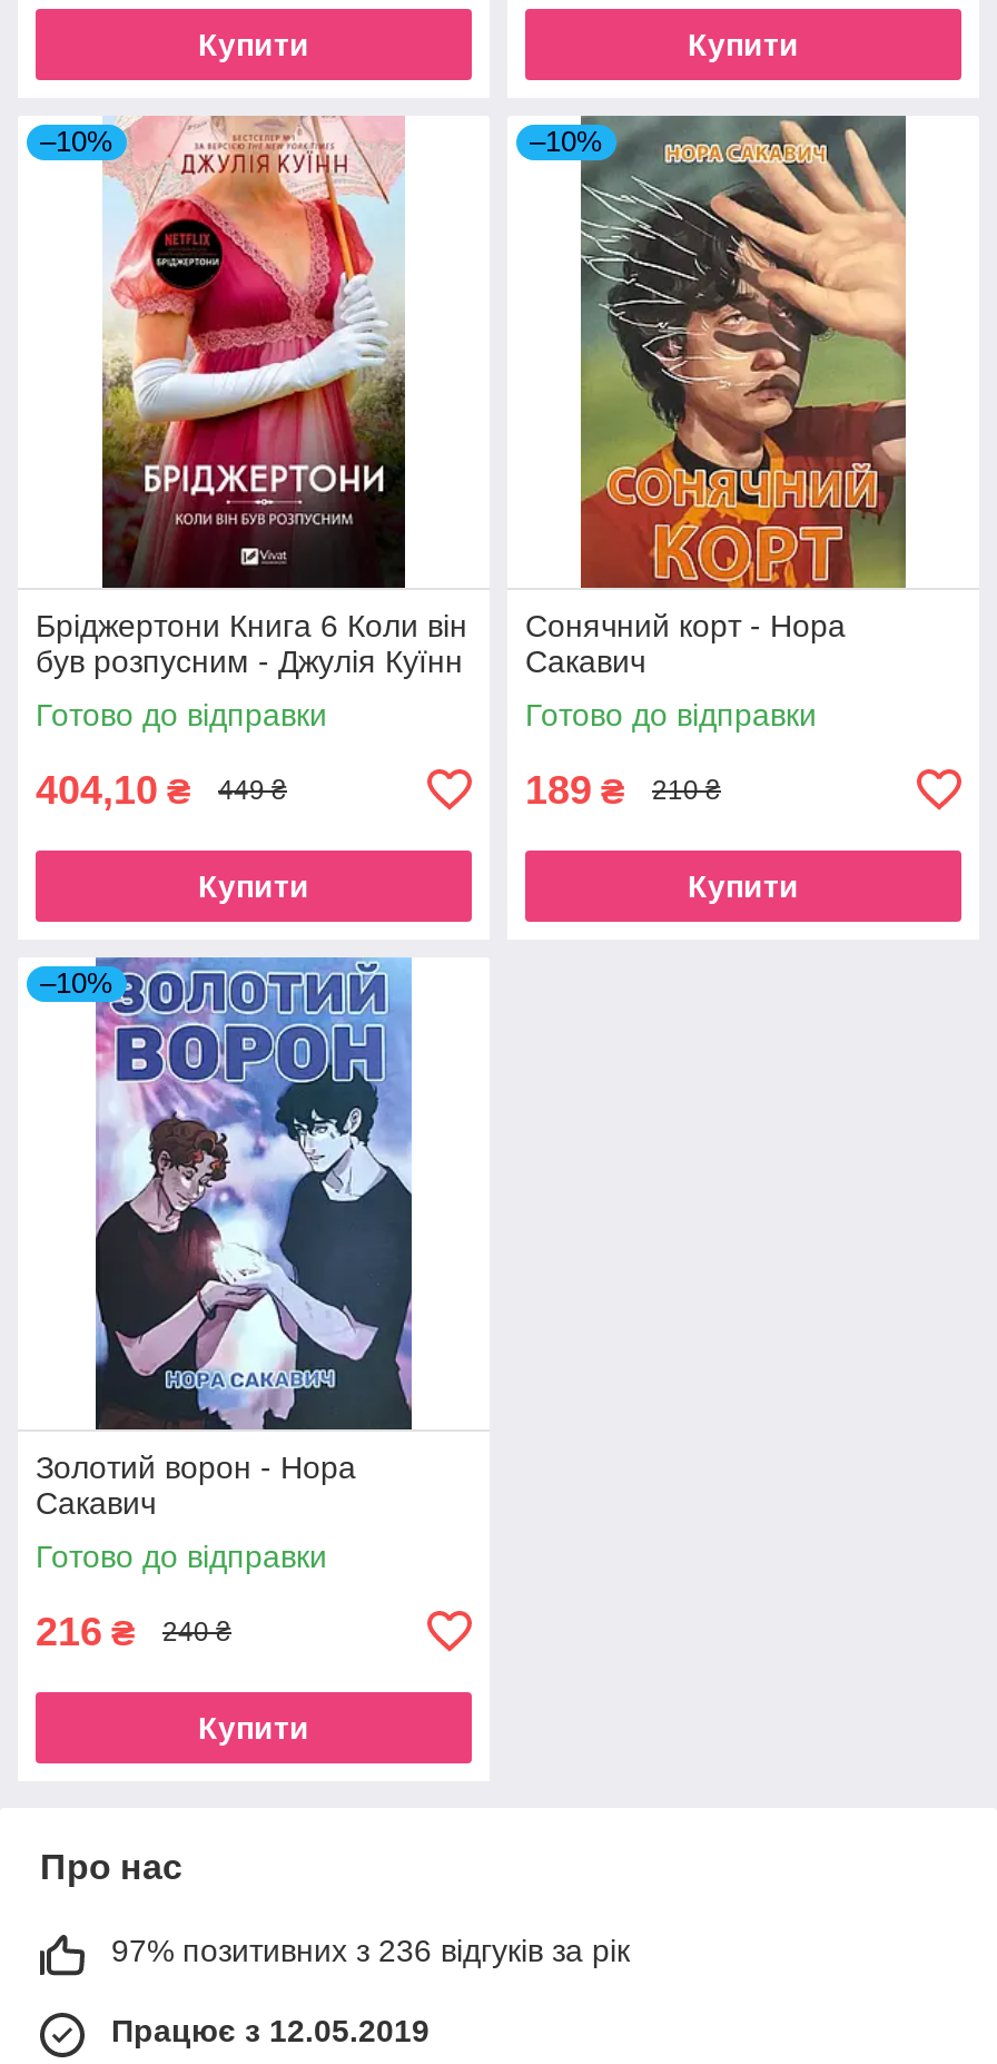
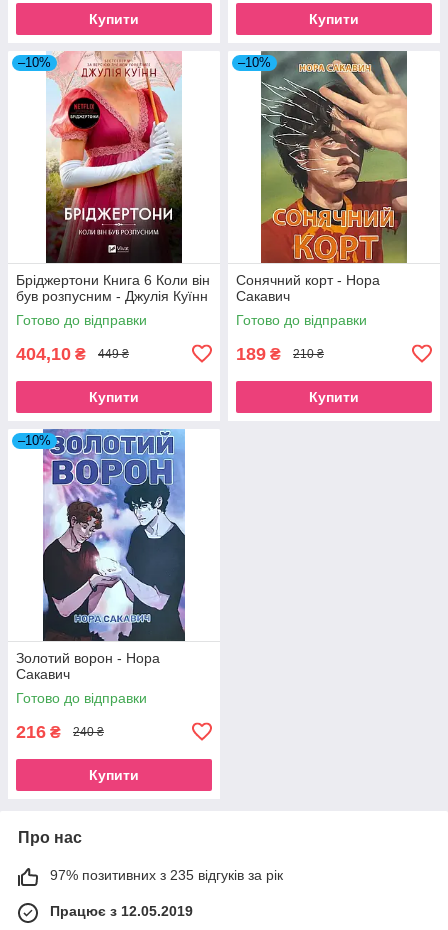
[111,1932,630,1968] 97% позитивних з 236 відгуків за рік -> [50,867,283,883] 97% позитивних з 235 відгуків за рік

